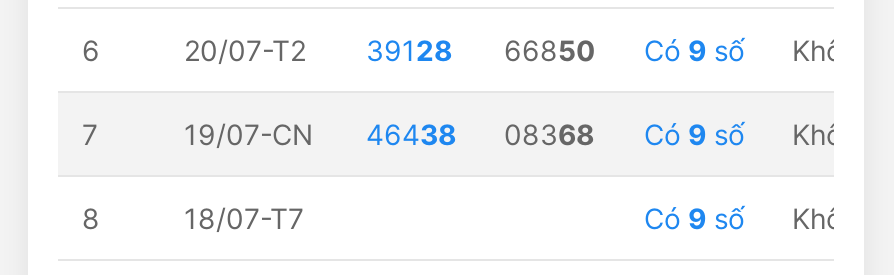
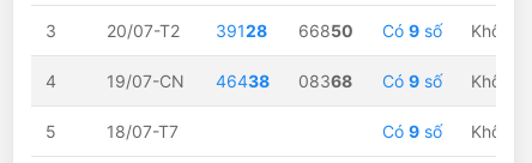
[82,33,100,67] 6 -> [46,20,56,41] 3
[82,117,98,151] 7 -> [46,71,56,91] 4
[82,201,100,235] 8 -> [46,121,56,141] 5

